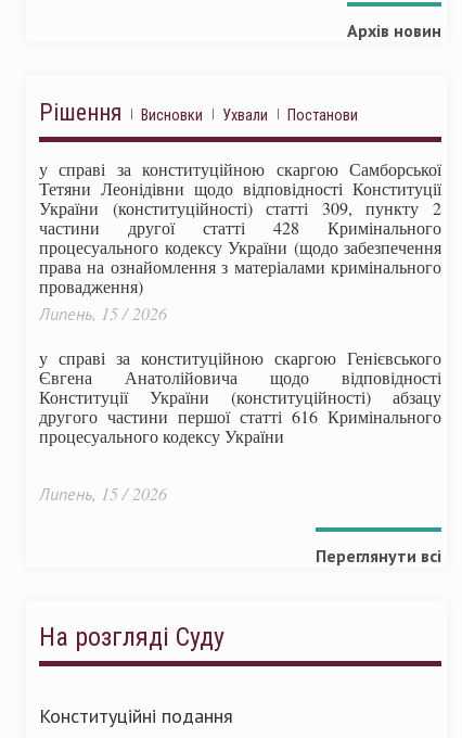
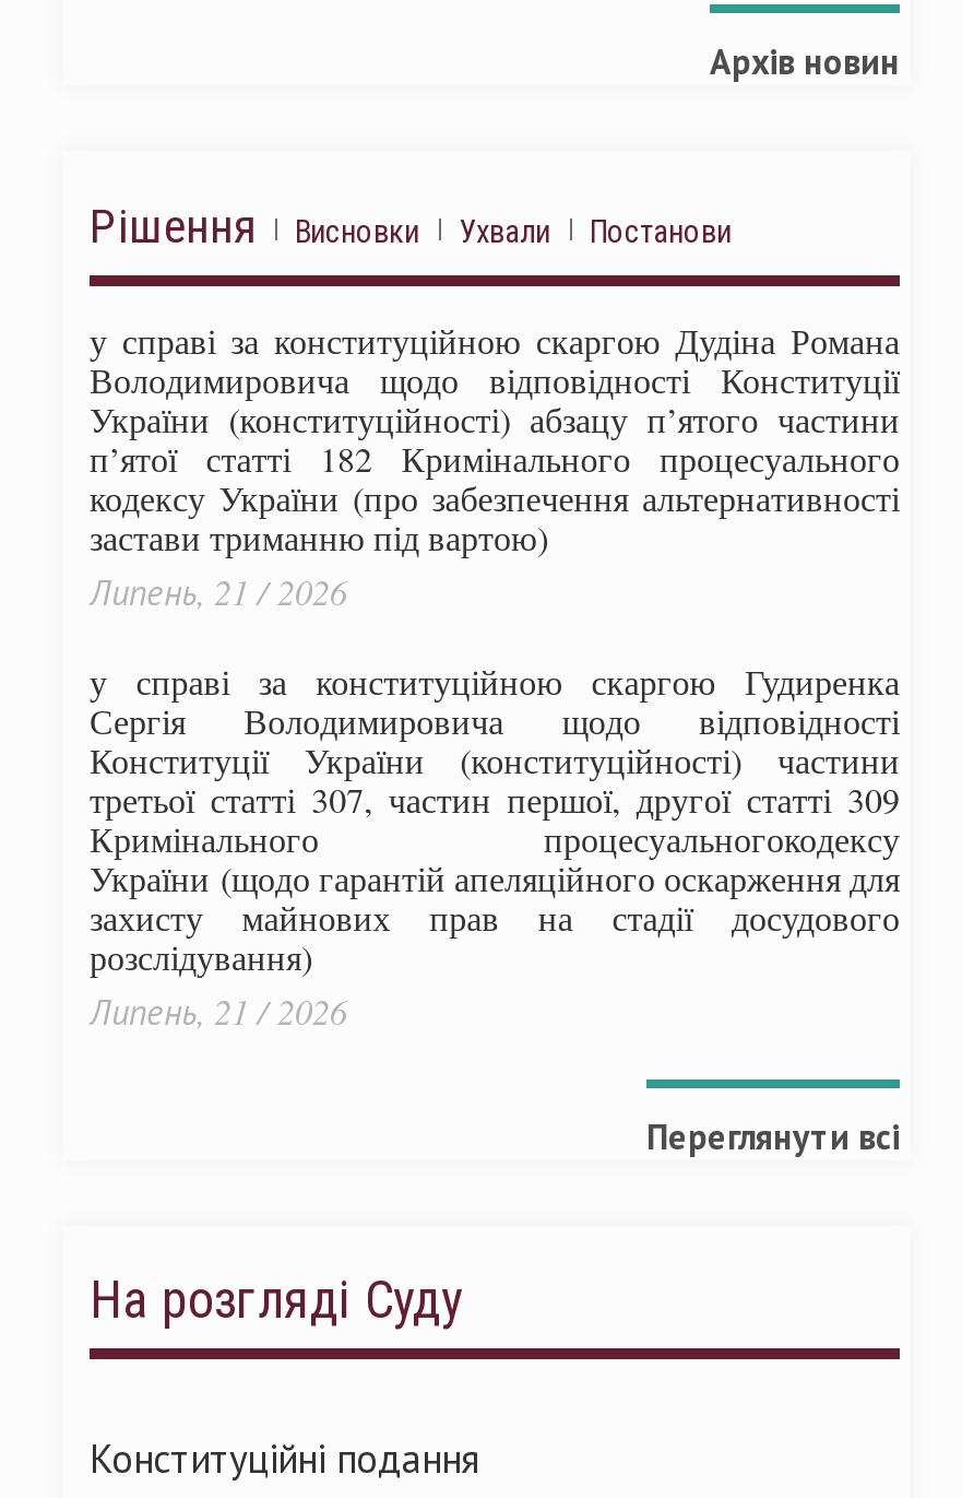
[39,158,441,505] у справі за конституційною скаргою Самборської | Тетяни Леонідівни щодо відповідності Конституції | України (конституційності) статті 309, пункту 2 | частини другої статті 428 Кримінального | процесуального кодексу України (щодо забезпечення | права на ознайомлення з матеріалами кримінального | провадження) | Липень, 15 / 2026 | у справі за конституційною скаргою Генієвського | Євгена Анатолійовича щодо відповідності | Конституції України (конституційності) абзацу | другого частини першої статті 616 Кримінального | процесуального кодексу України | Липень, 15 / 2026 -> [90,318,900,1034] у справі за конституційною скаргою Дудіна Романа | Володимировича щодо відповідності Конституції | України (конституційності) абзацу п’ятого частини | п’ятої статті 182 Кримінального процесуального | кодексу України (про забезпечення альтернативності | застави триманню під вартою) | Липень, 21 / 2026 | у справі за конституційною скаргою Гудиренка | Сергія Володимировича щодо відповідності | Конституції України (конституційності) частини | третьої статті 307, частин першої, другої статті 309 | Кримінального процесуальногокодексу | України (щодо гарантій апеляційного оскарження для | захисту майнових прав на стадії досудового | розслідування) | Липень, 21 / 2026

